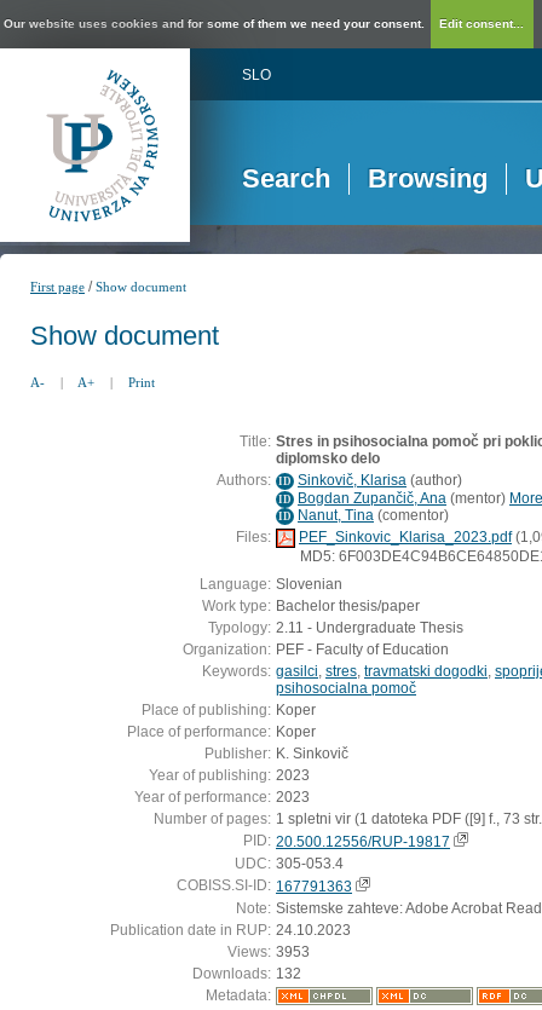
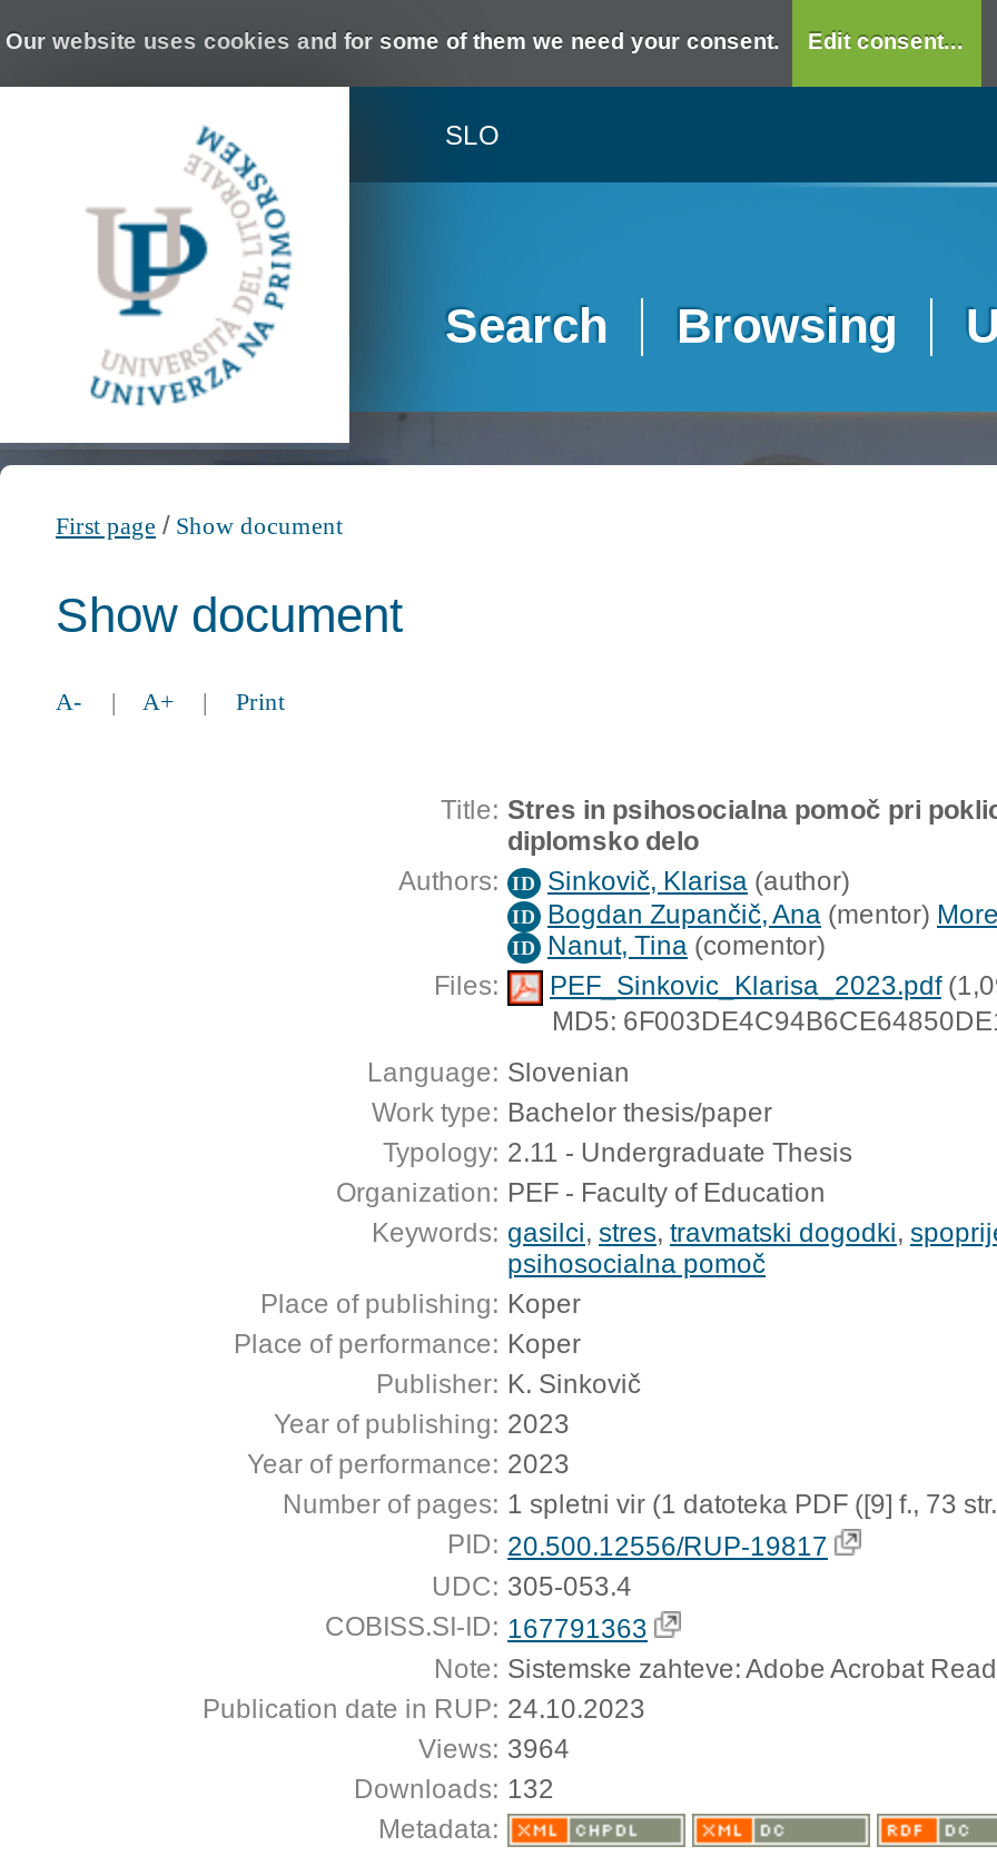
[227,943,310,960] Views: 3953 -> [418,1732,570,1764] Views: 3964

